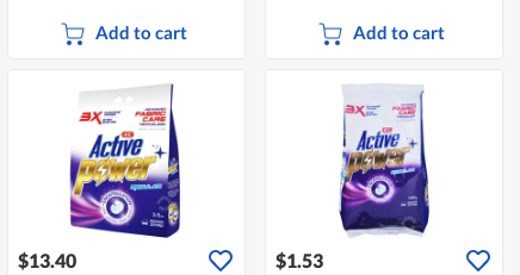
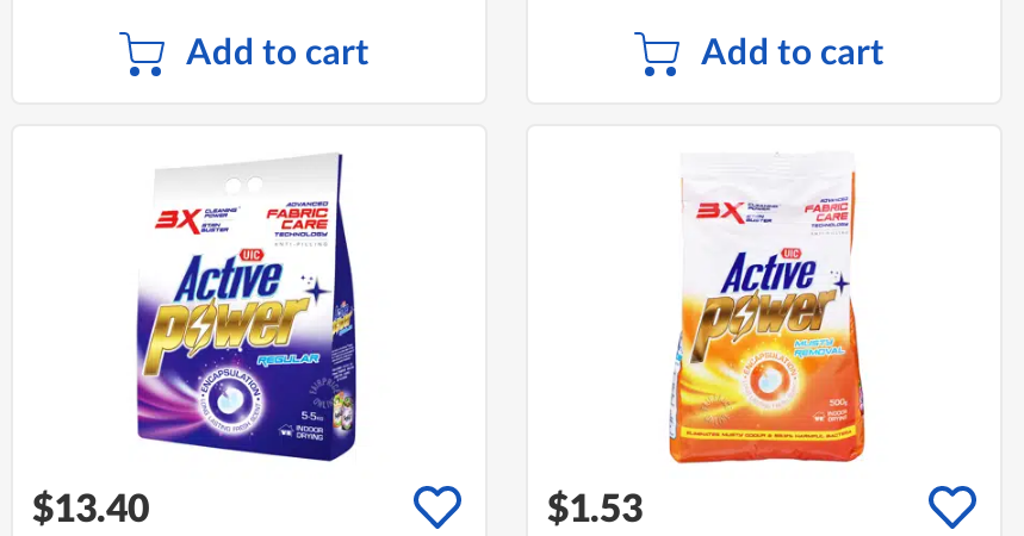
[336,89,434,239] [image] -> [666,167,867,467] [image]

